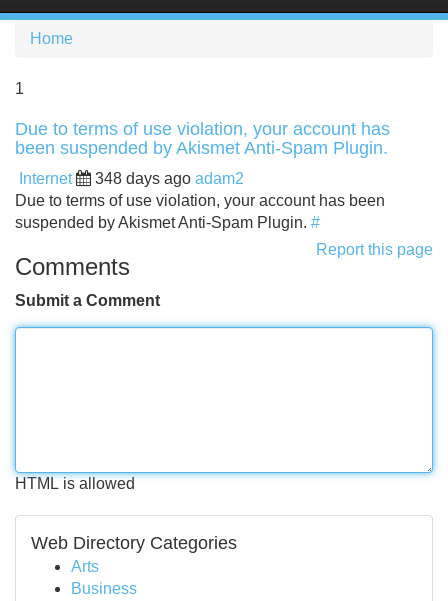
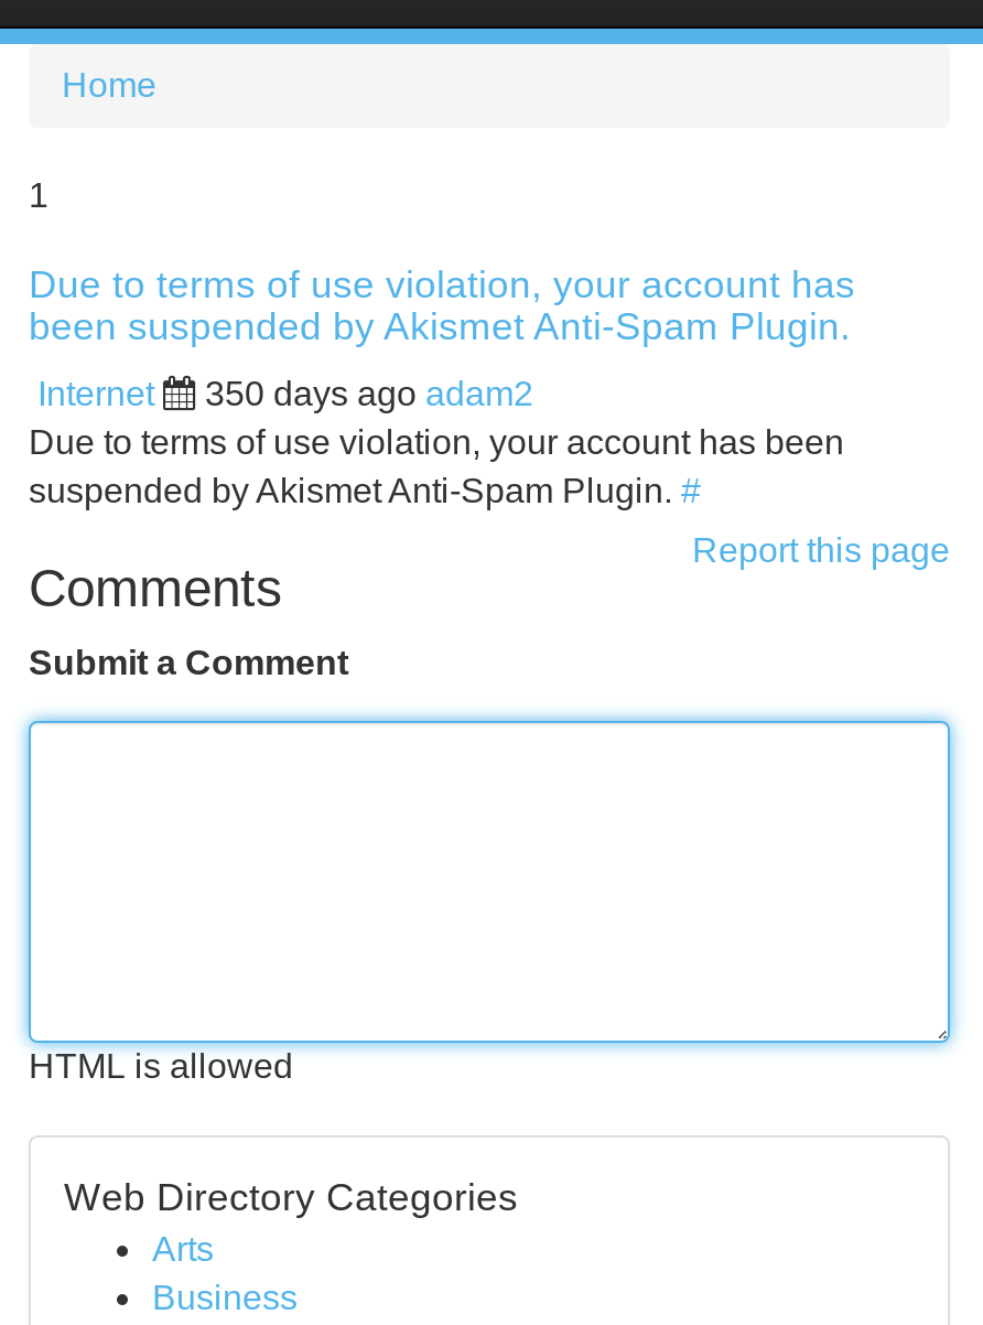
[19,170,244,187] Internet 348 days ago adam2 -> [37,375,533,412] Internet 350 days ago adam2

